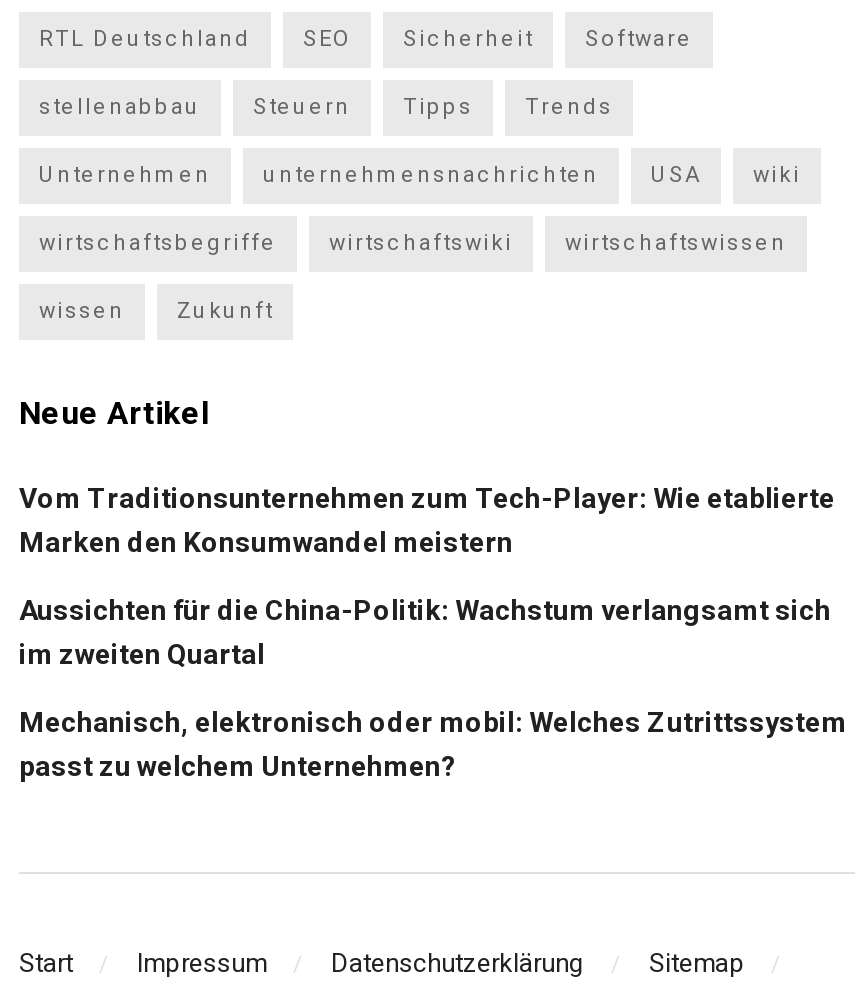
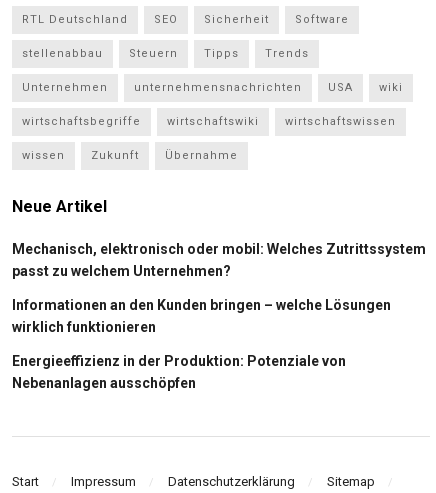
none -> [165,149,238,162] Übernahme
[19,482,835,670] Vom Traditionsunternehmen zum Tech-Player: Wie etablierte | Marken den Konsumwandel meistern | Aussichten für die China-Politik: Wachstum verlangsamt sich | im zweiten Quartal -> none
moved [19,706,847,782] -> [12,241,426,279]: Mechanisch, elektronisch oder mobil: Welches Zutrittssystem | passt zu welchem Unternehmen?
none -> [12,297,391,391] Informationen an den Kunden bringen – welche Lösungen | wirklich funktionieren | Energieeffizienz in der Produktion: Potenziale von | Nebenanlagen ausschöpfen

